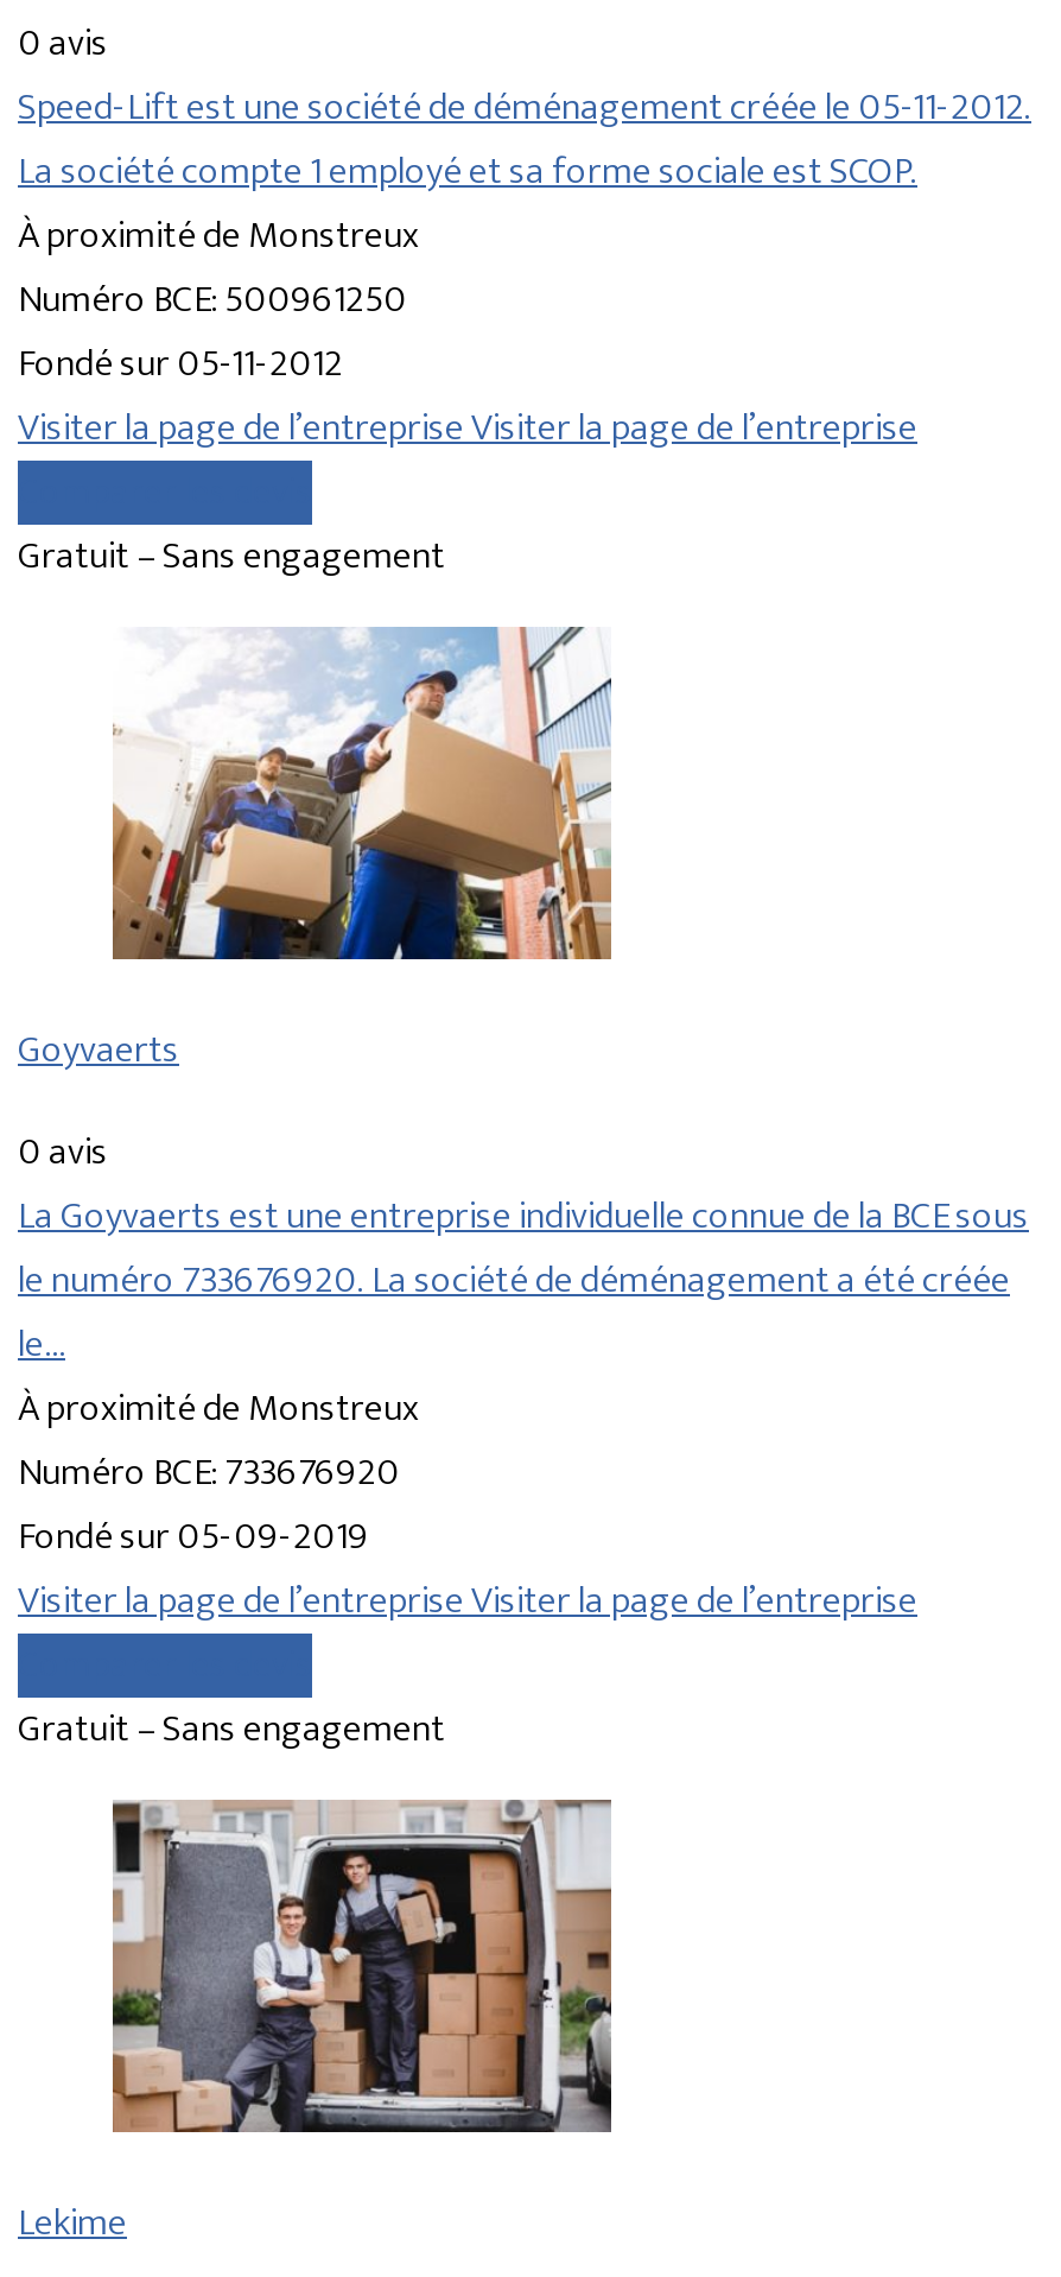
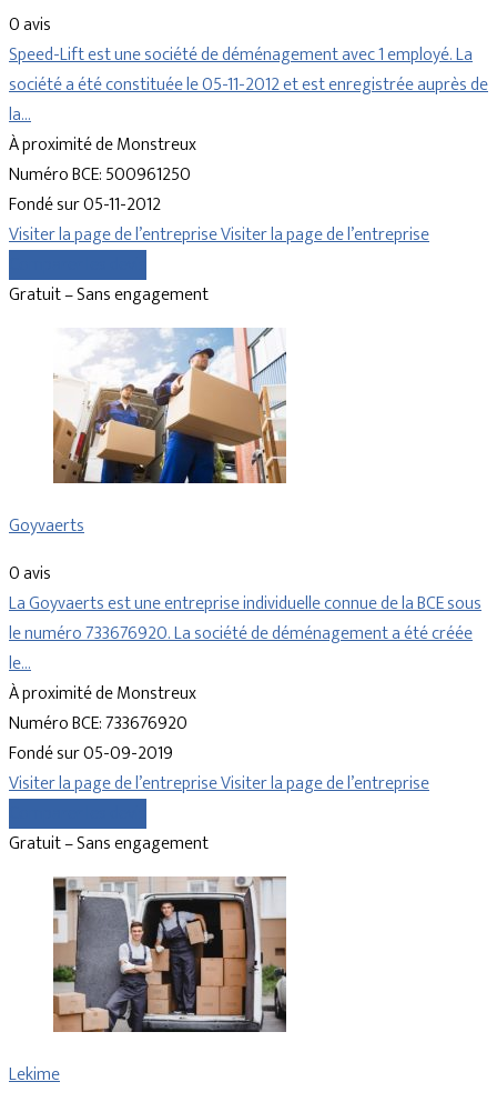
[18,77,1031,205] Speed-Lift est une société de déménagement créée le 05-11-2012. | La société compte 1 employé et sa forme sociale est SCOP. -> [9,40,488,130] Speed-Lift est une société de déménagement avec 1 employé. La | société a été constituée le 05-11-2012 et est enregistrée auprès de | la…

